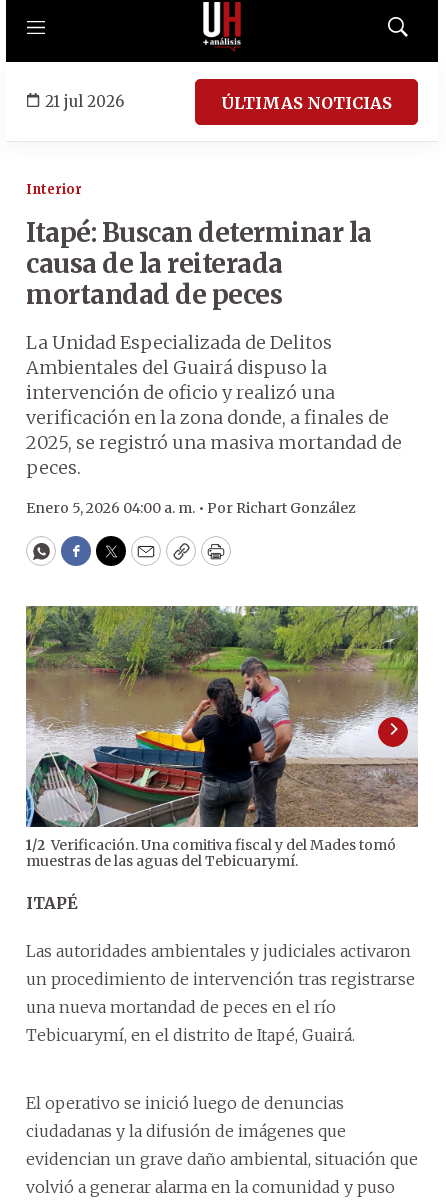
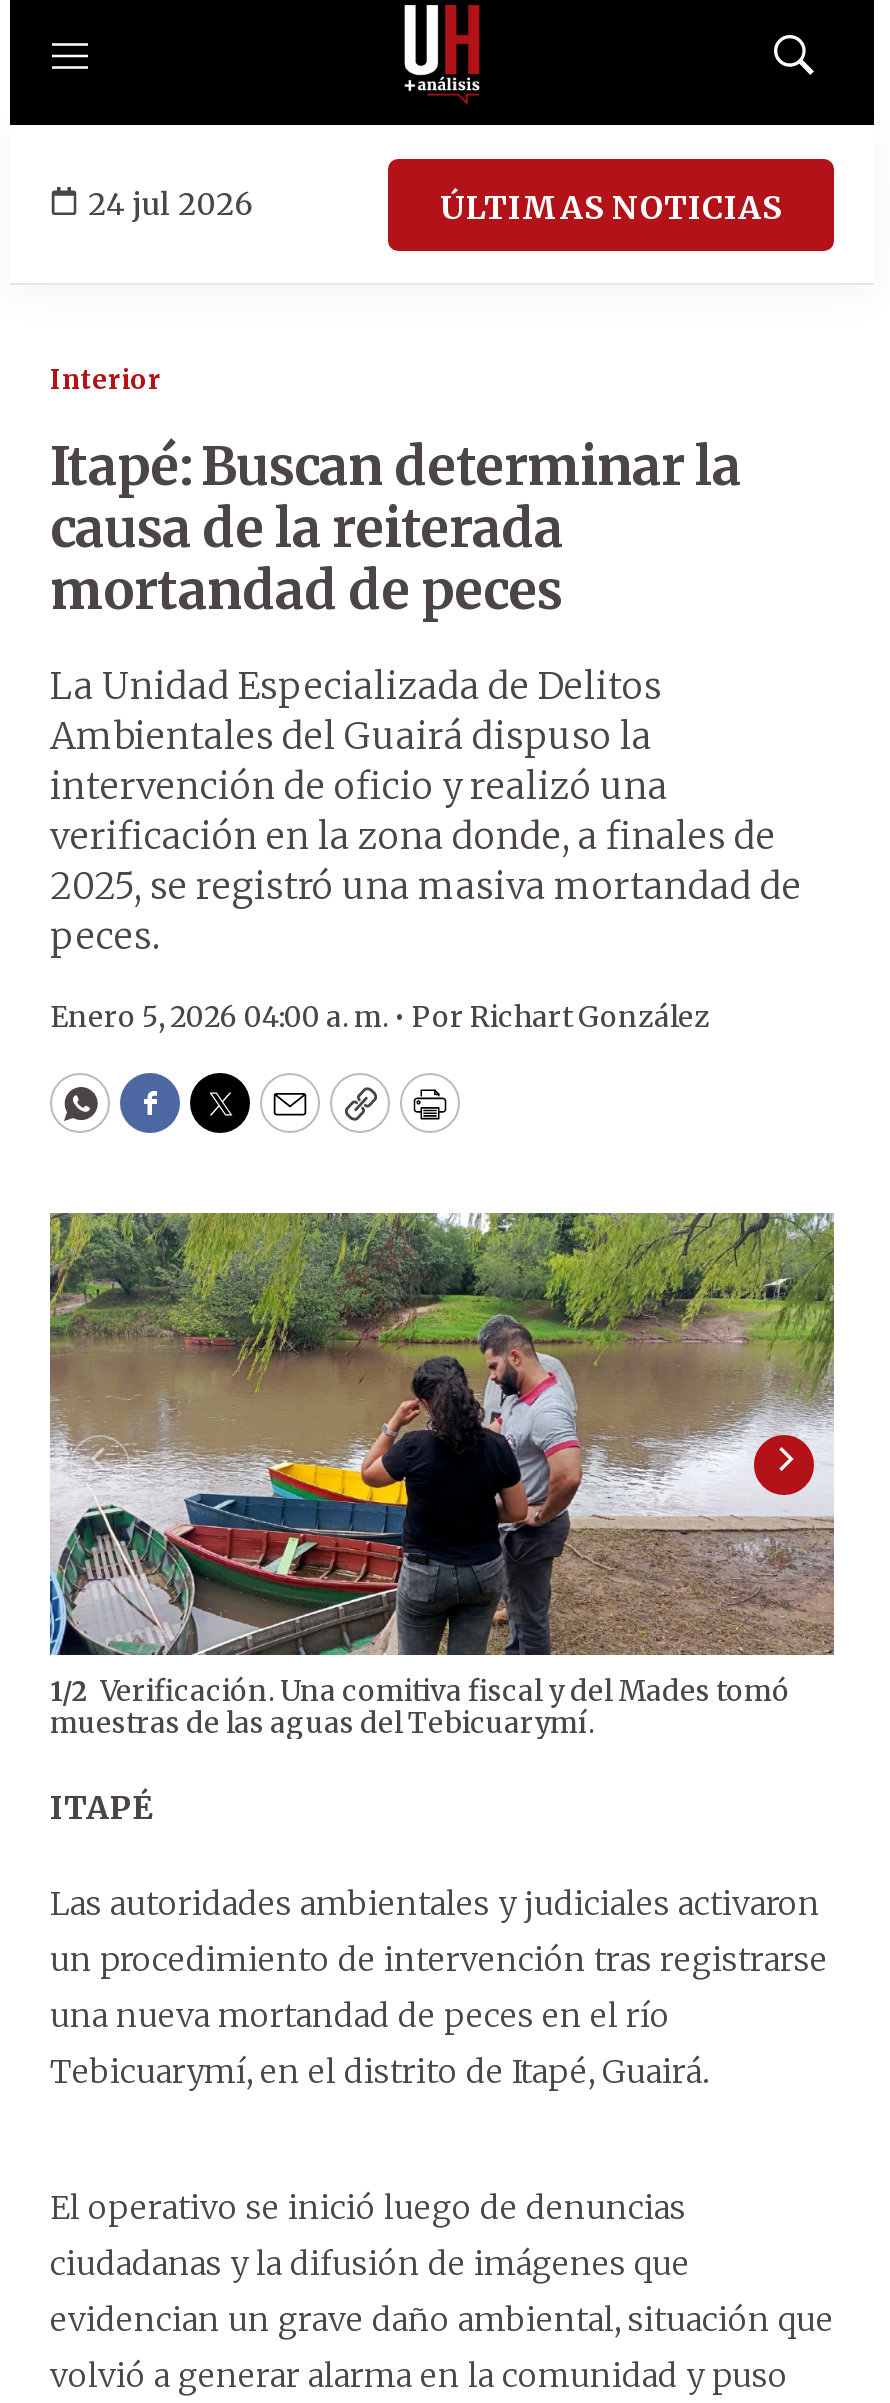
[45,91,124,110] 21 jul 2026 -> [88,184,252,222] 24 jul 2026

